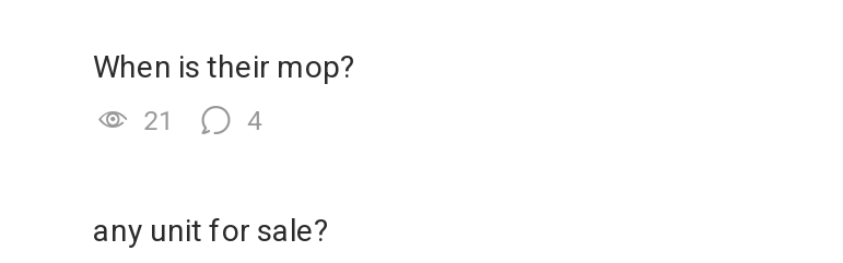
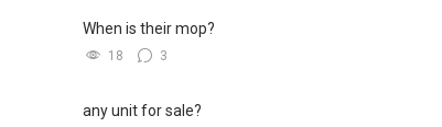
[144,105,174,136] 21 -> [108,48,124,63] 18
[247,105,262,136] 4 -> [160,48,168,63] 3

